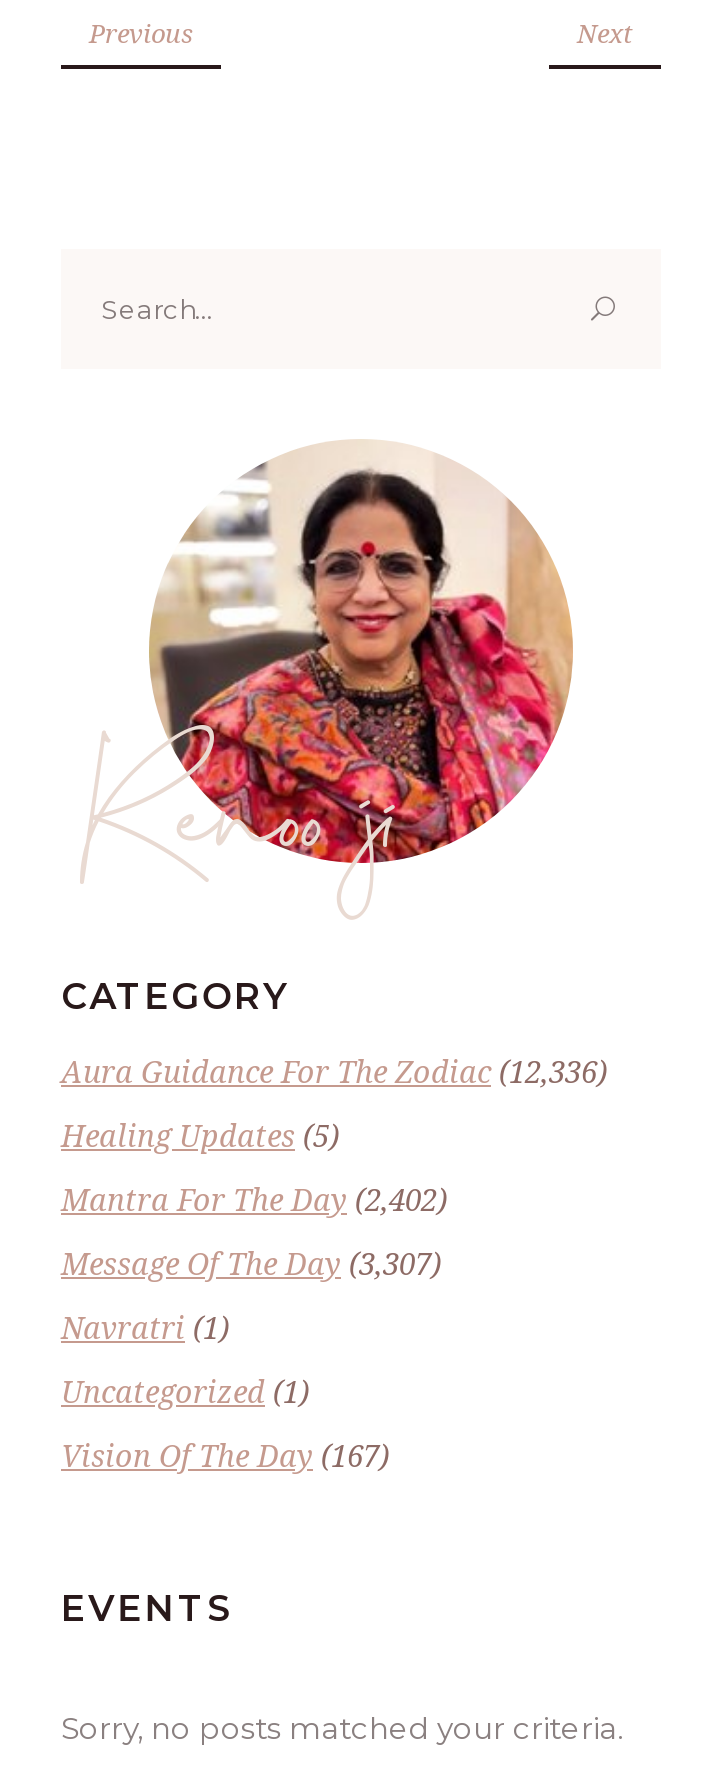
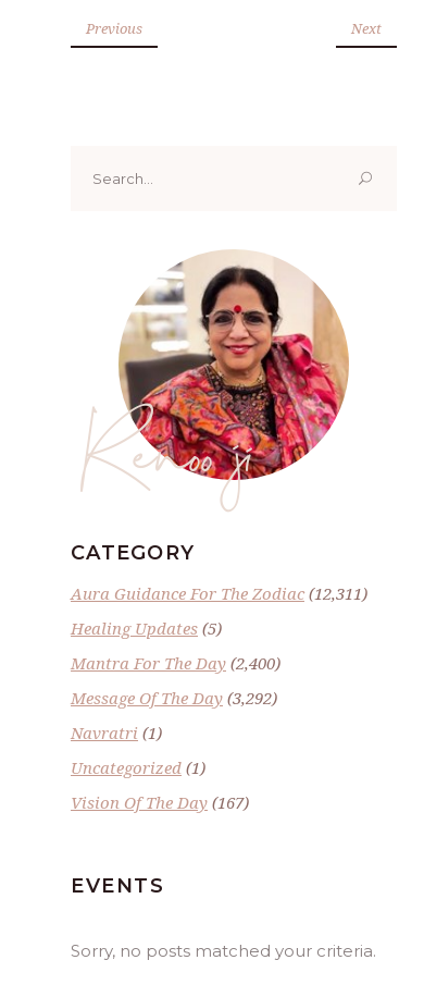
[61,1051,607,1091] Aura Guidance For The Zodiac (12,336) -> [71,582,367,604] Aura Guidance For The Zodiac (12,311)
[61,1179,447,1219] Mantra For The Day (2,402) -> [71,652,280,674] Mantra For The Day (2,400)
[61,1243,441,1283] Message Of The Day (3,307) -> [71,687,277,709] Message Of The Day (3,292)

